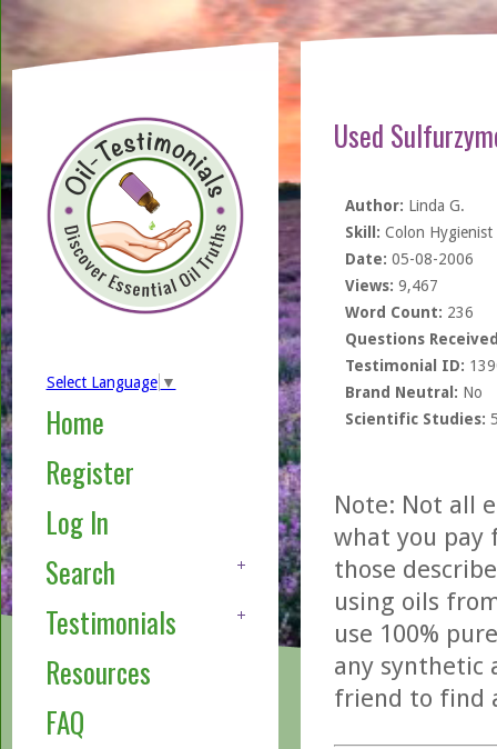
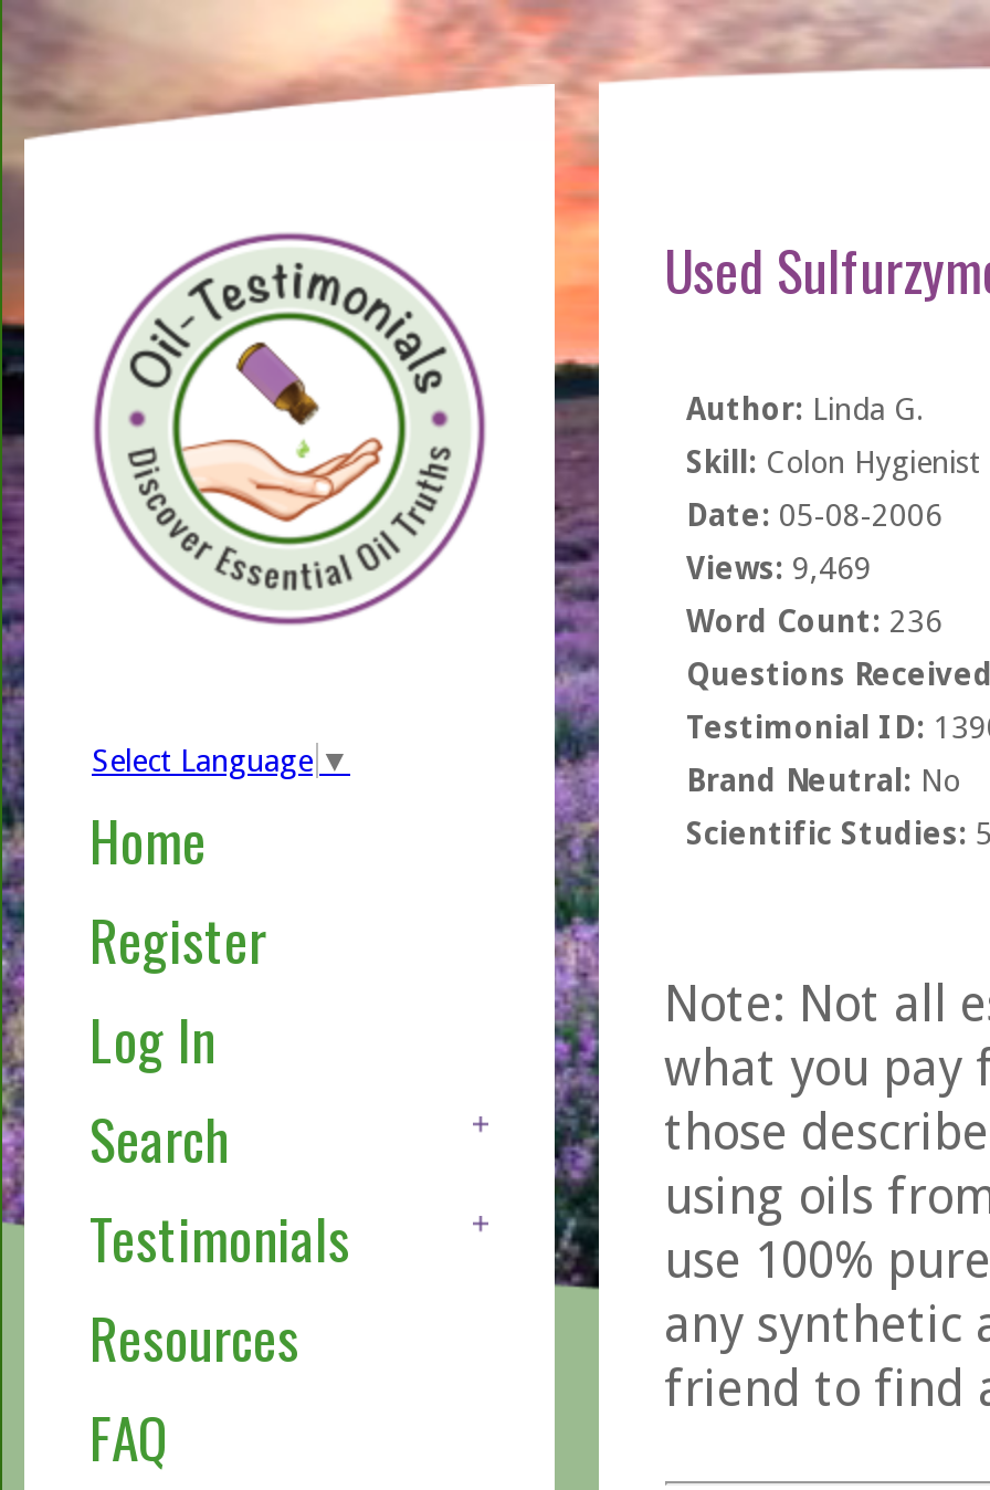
[344,277,438,294] Views: 9,467 -> [686,550,872,586] Views: 9,469

